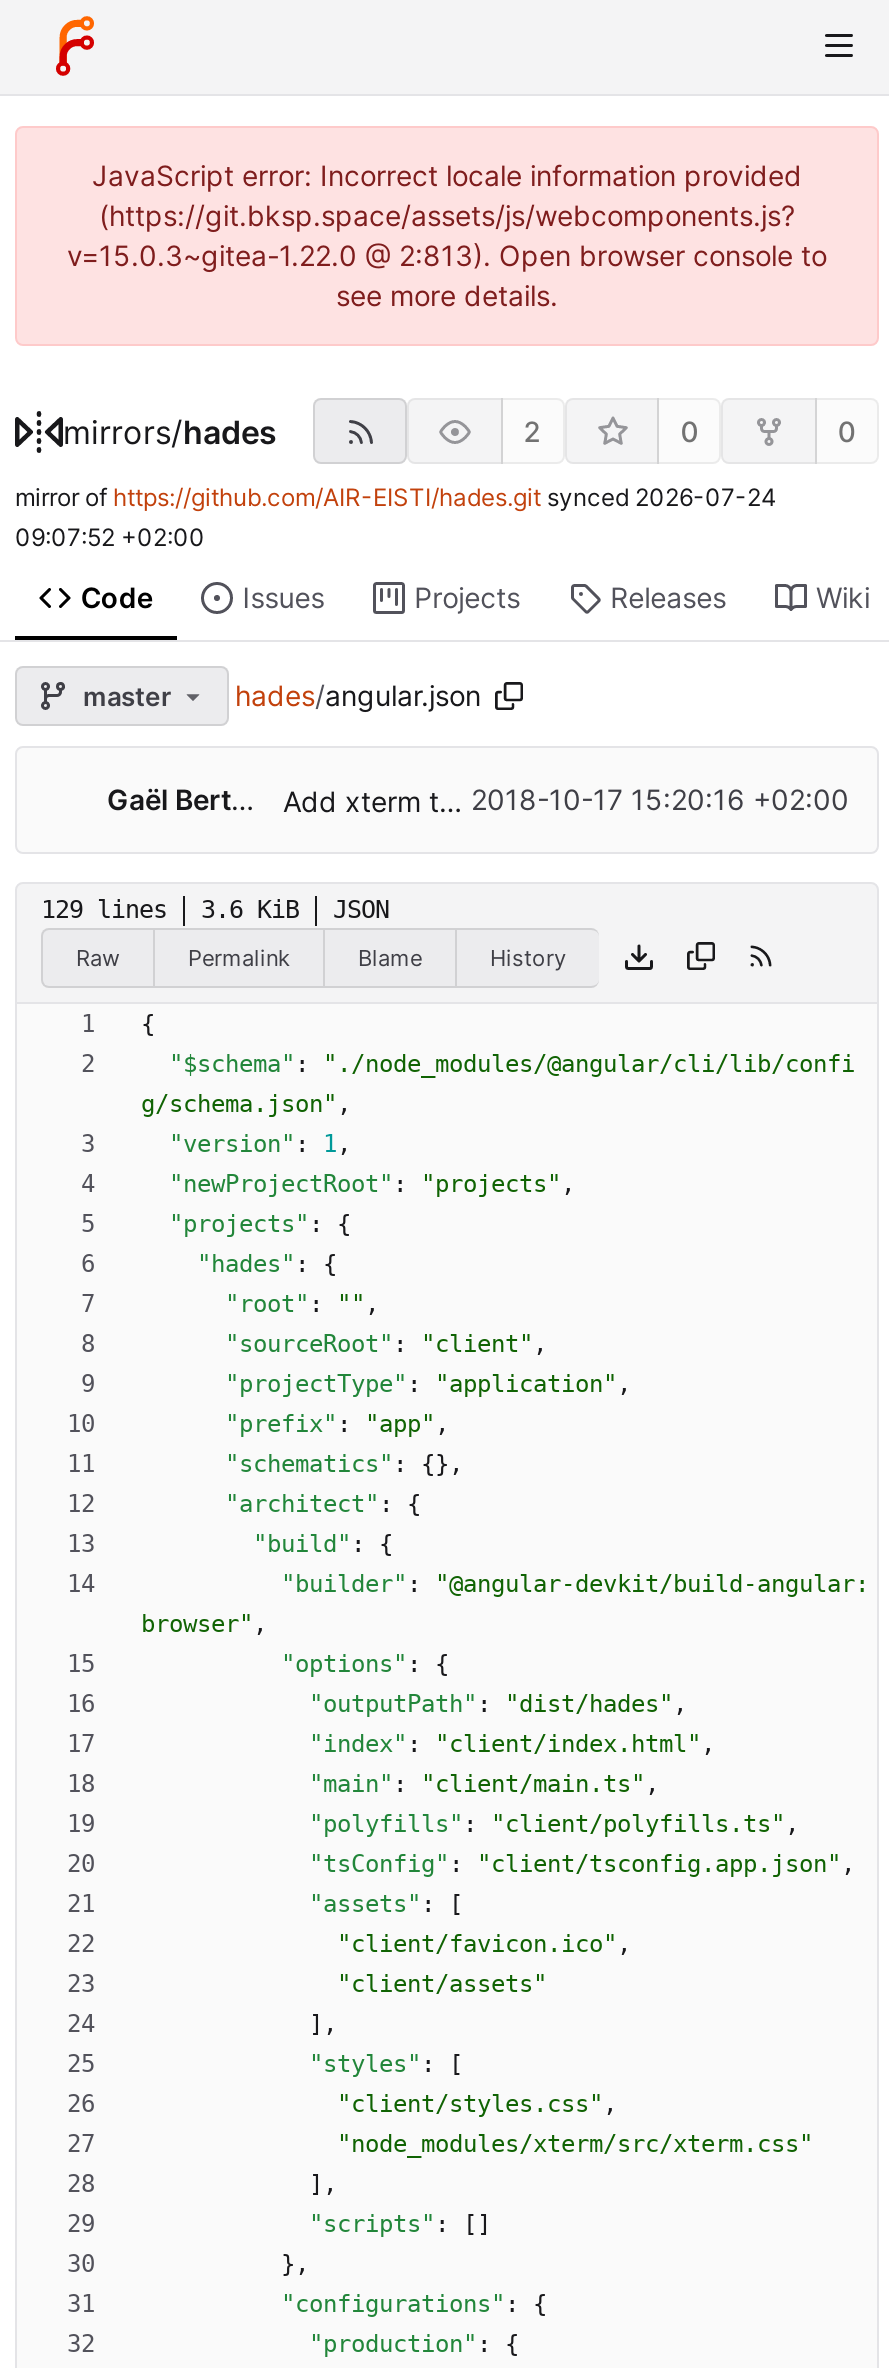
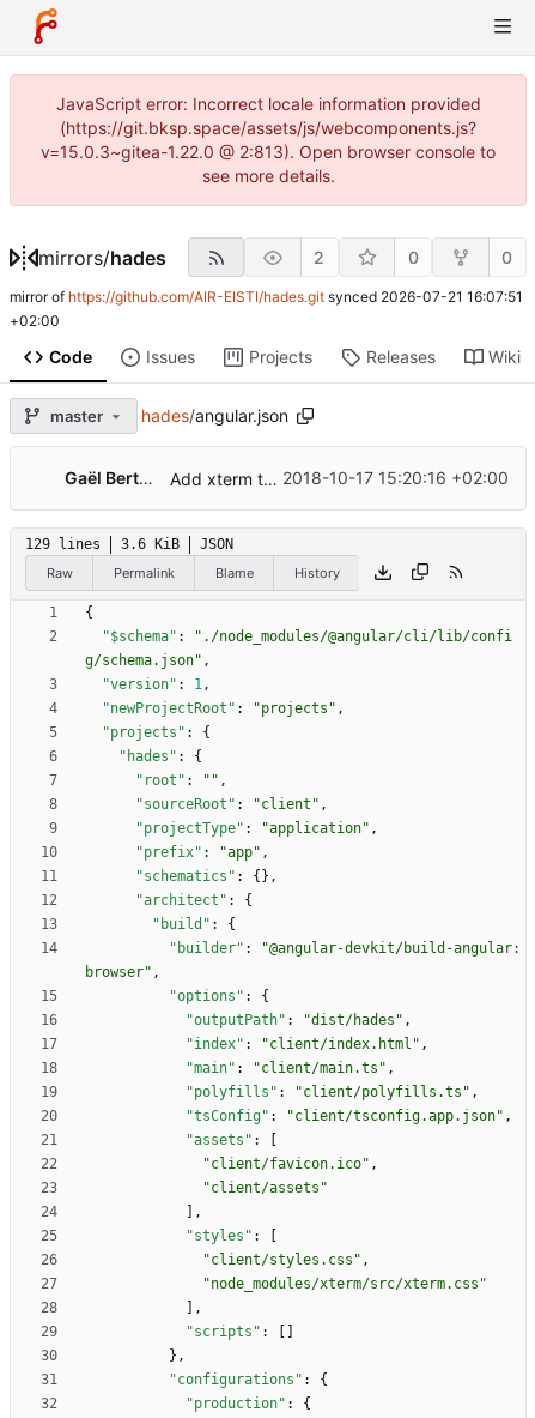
[15,483,777,553] mirror of https://github.com/AIR-EISTI/hades.git synced 2026-07-24 | 09:07:52 +02:00 -> [10,288,523,330] mirror of https://github.com/AIR-EISTI/hades.git synced 2026-07-21 16:07:51 | +02:00

